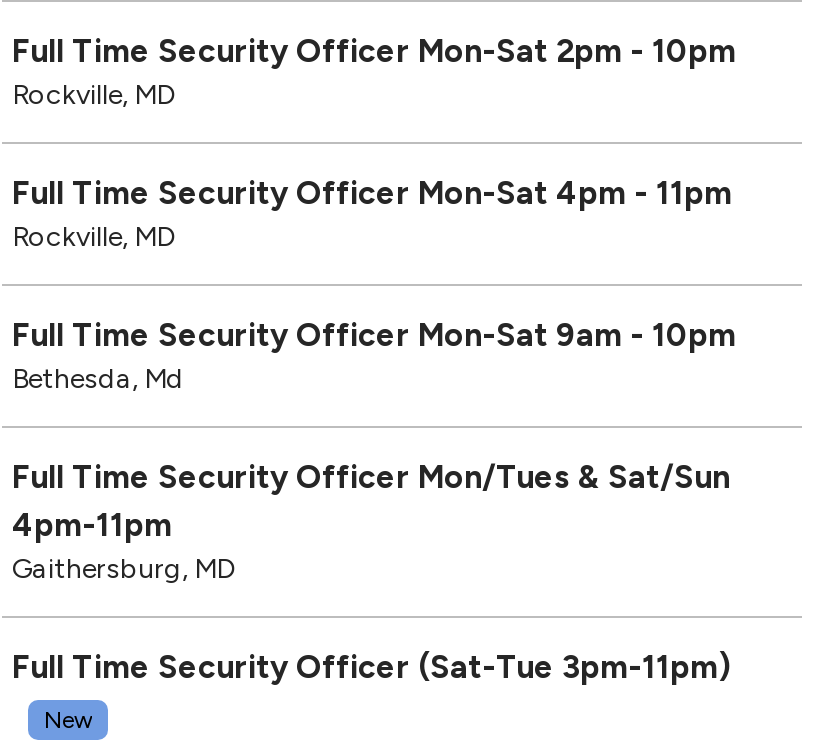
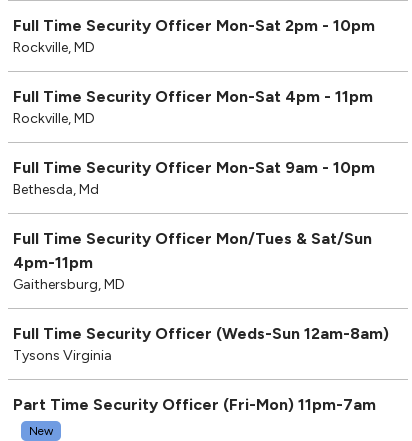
[12,648,730,686] Full Time Security Officer (Sat-Tue 3pm-11pm) -> [13,324,389,414] Full Time Security Officer (Weds-Sun 12am-8am) | Tysons Virginia | Part Time Security Officer (Fri-Mon) 11pm-7am

